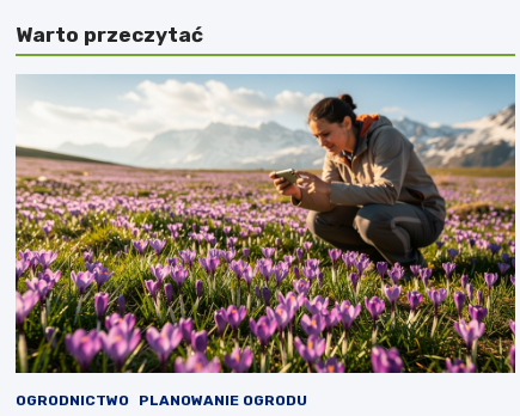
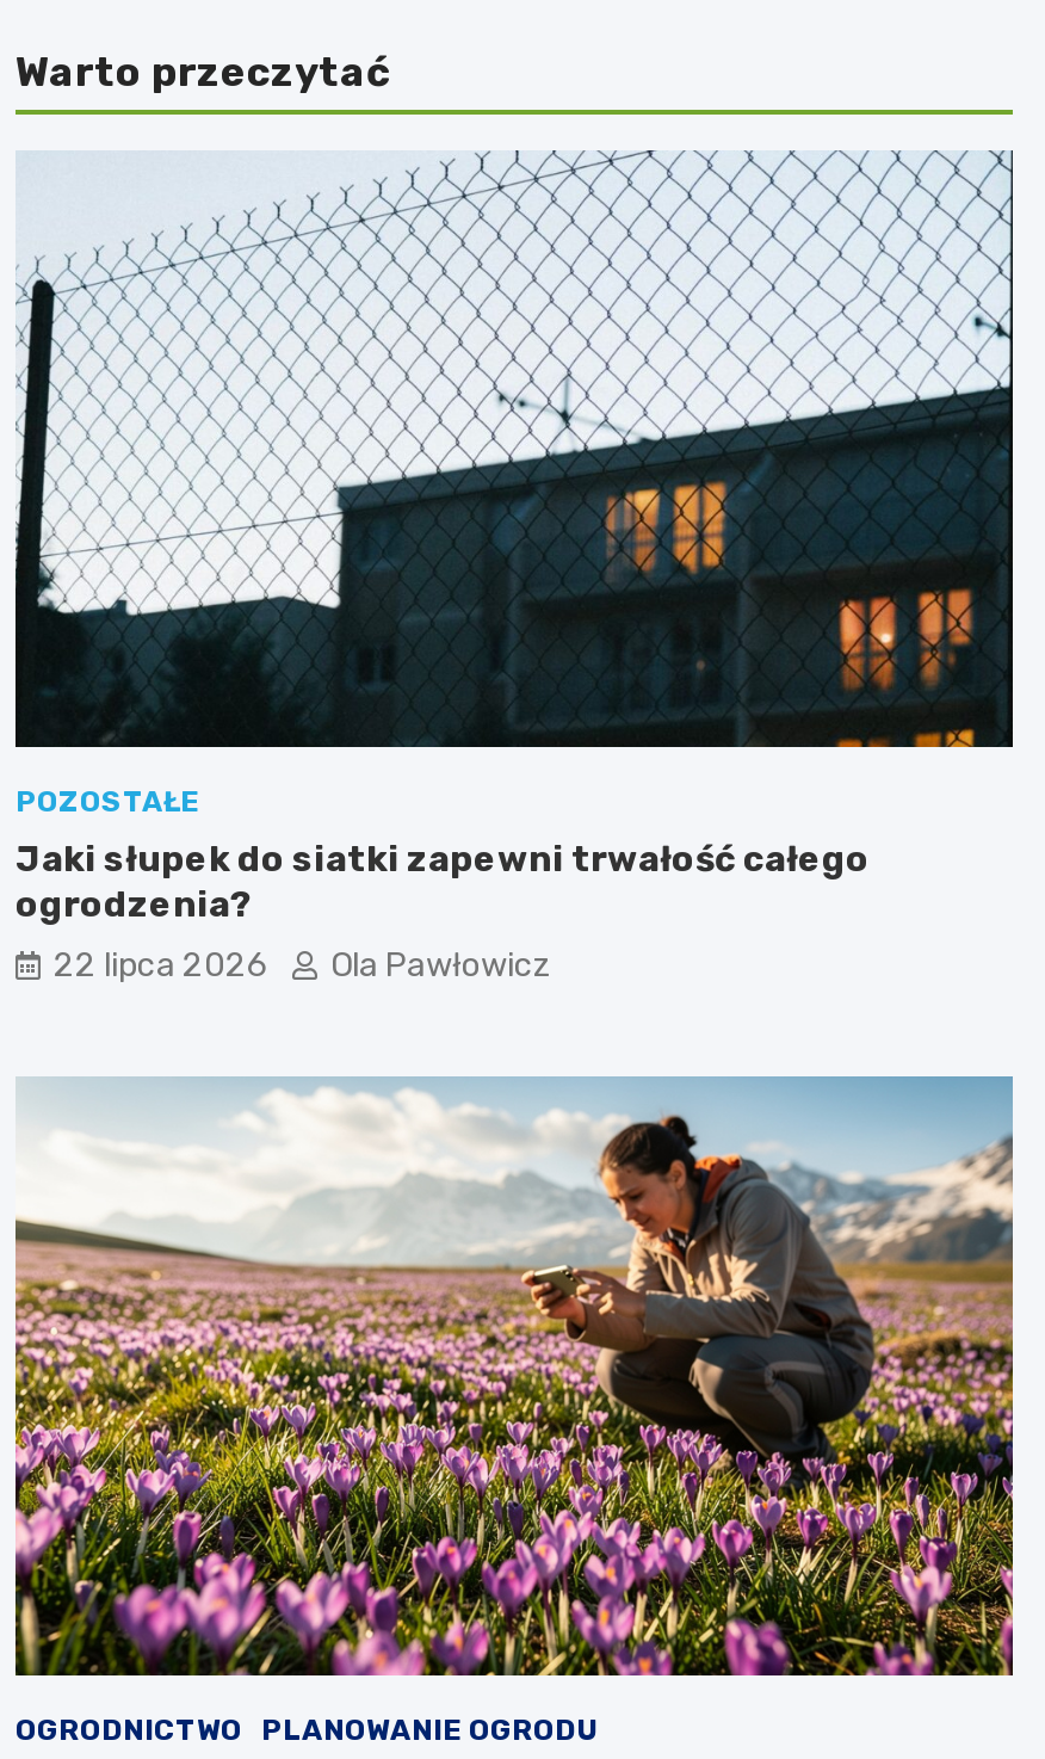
none -> [13,150,1015,986] [image] | POZOSTAŁE | Jaki słupek do siatki zapewni trwałość całego | ogrodzenia? | 22 lipca 2026 | Ola Pawłowicz

